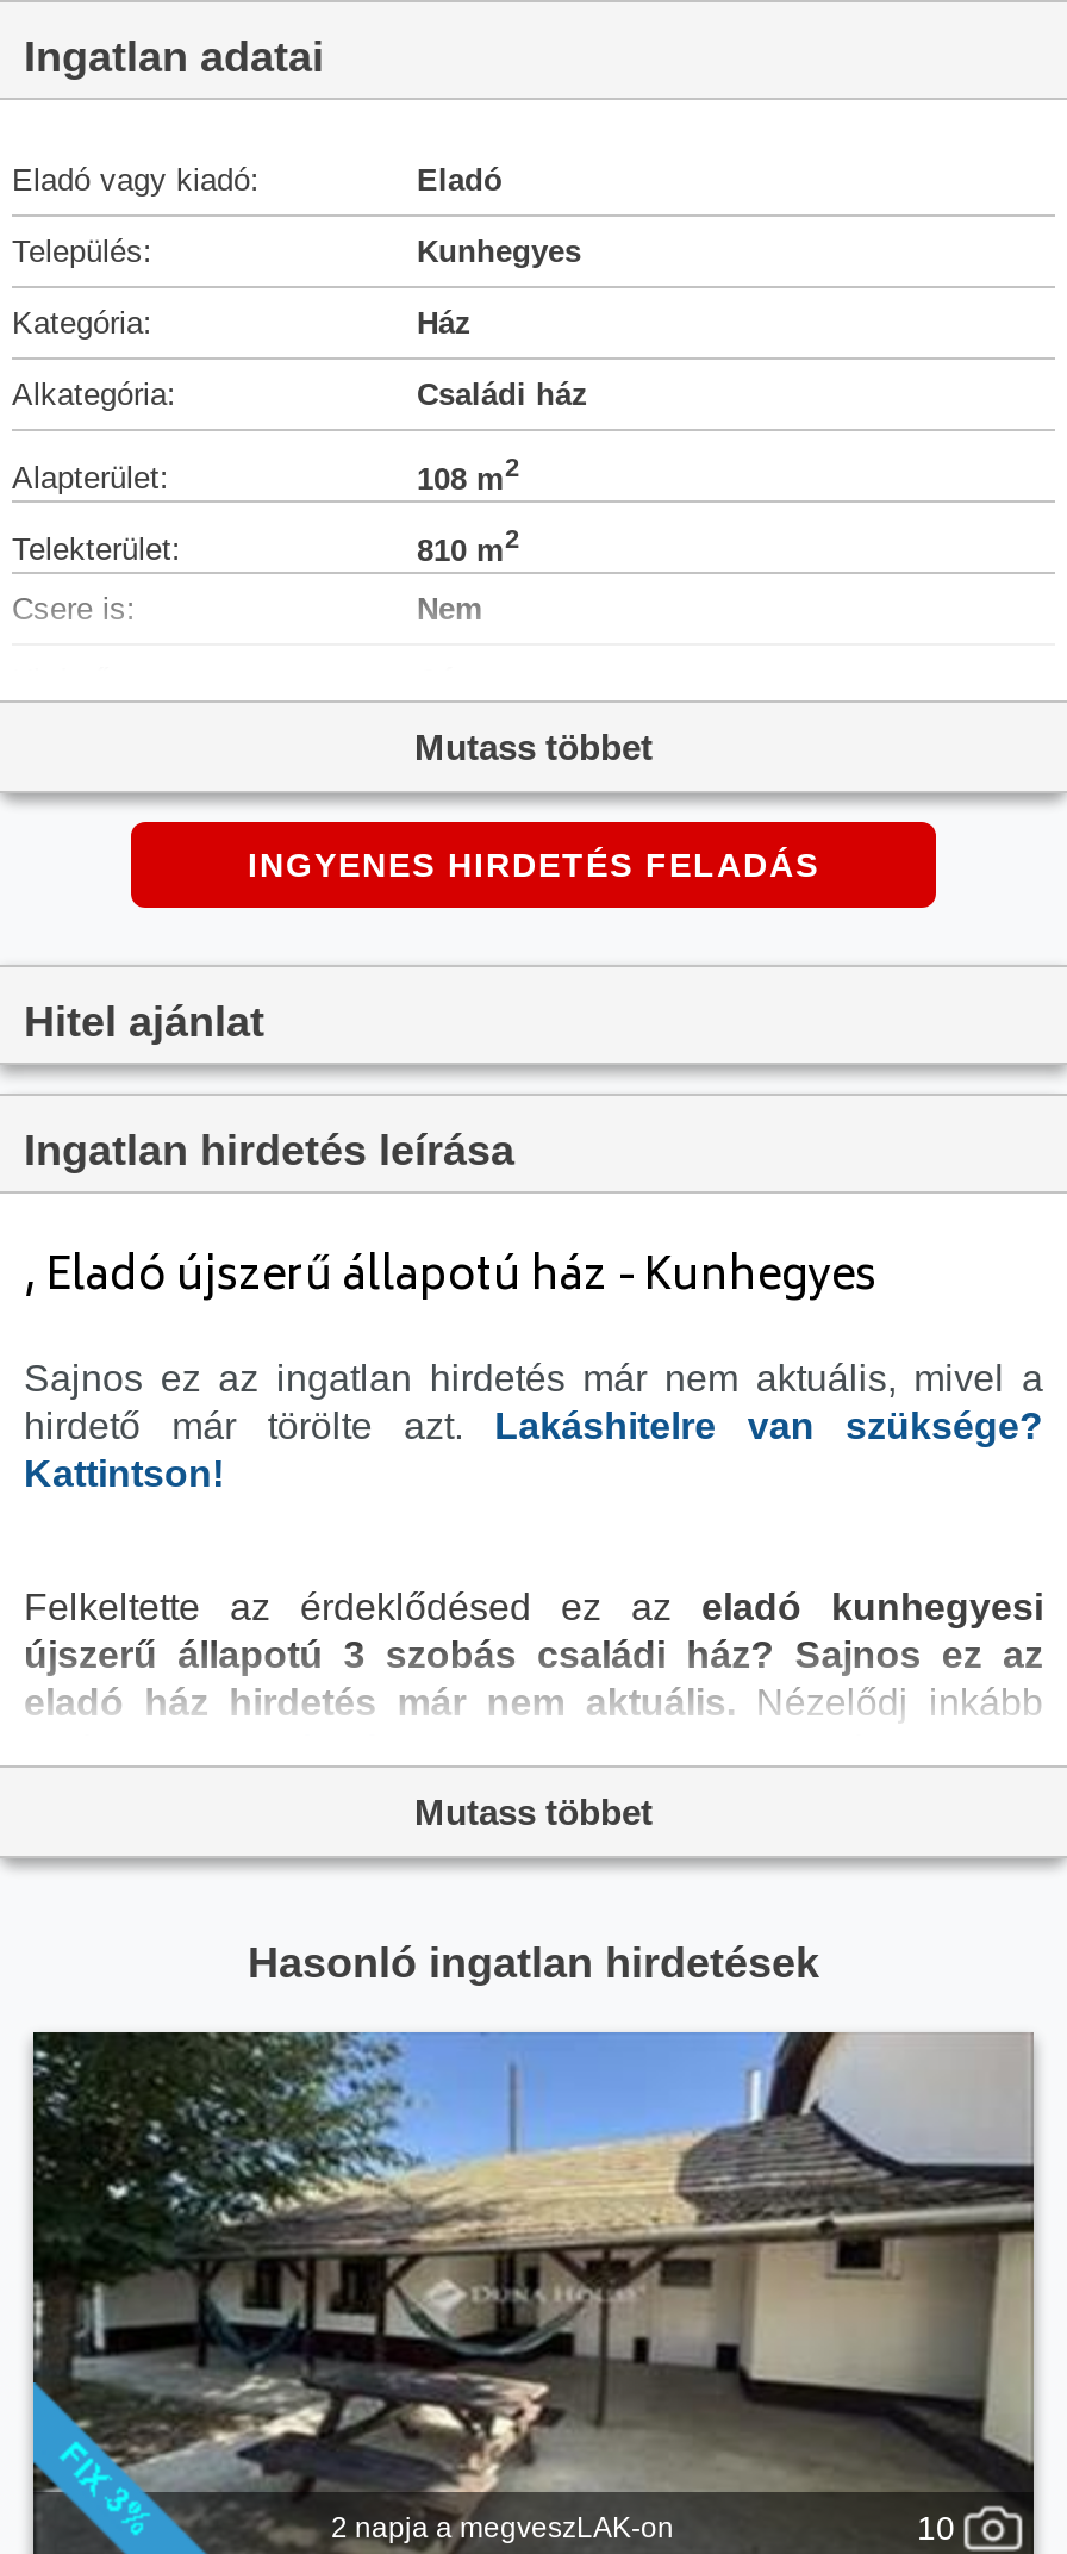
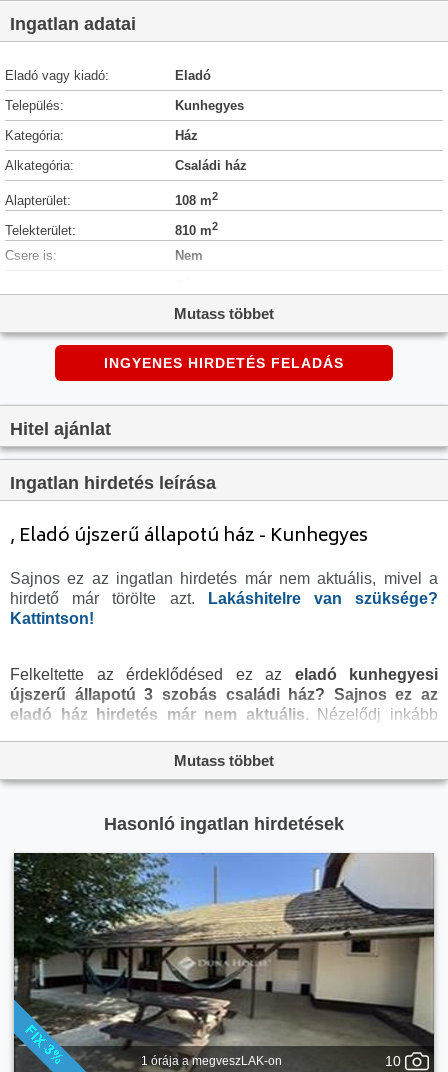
[331,2512,674,2545] 2 napja a megveszLAK-on -> [140,1054,281,1068] 1 órája a megveszLAK-on

